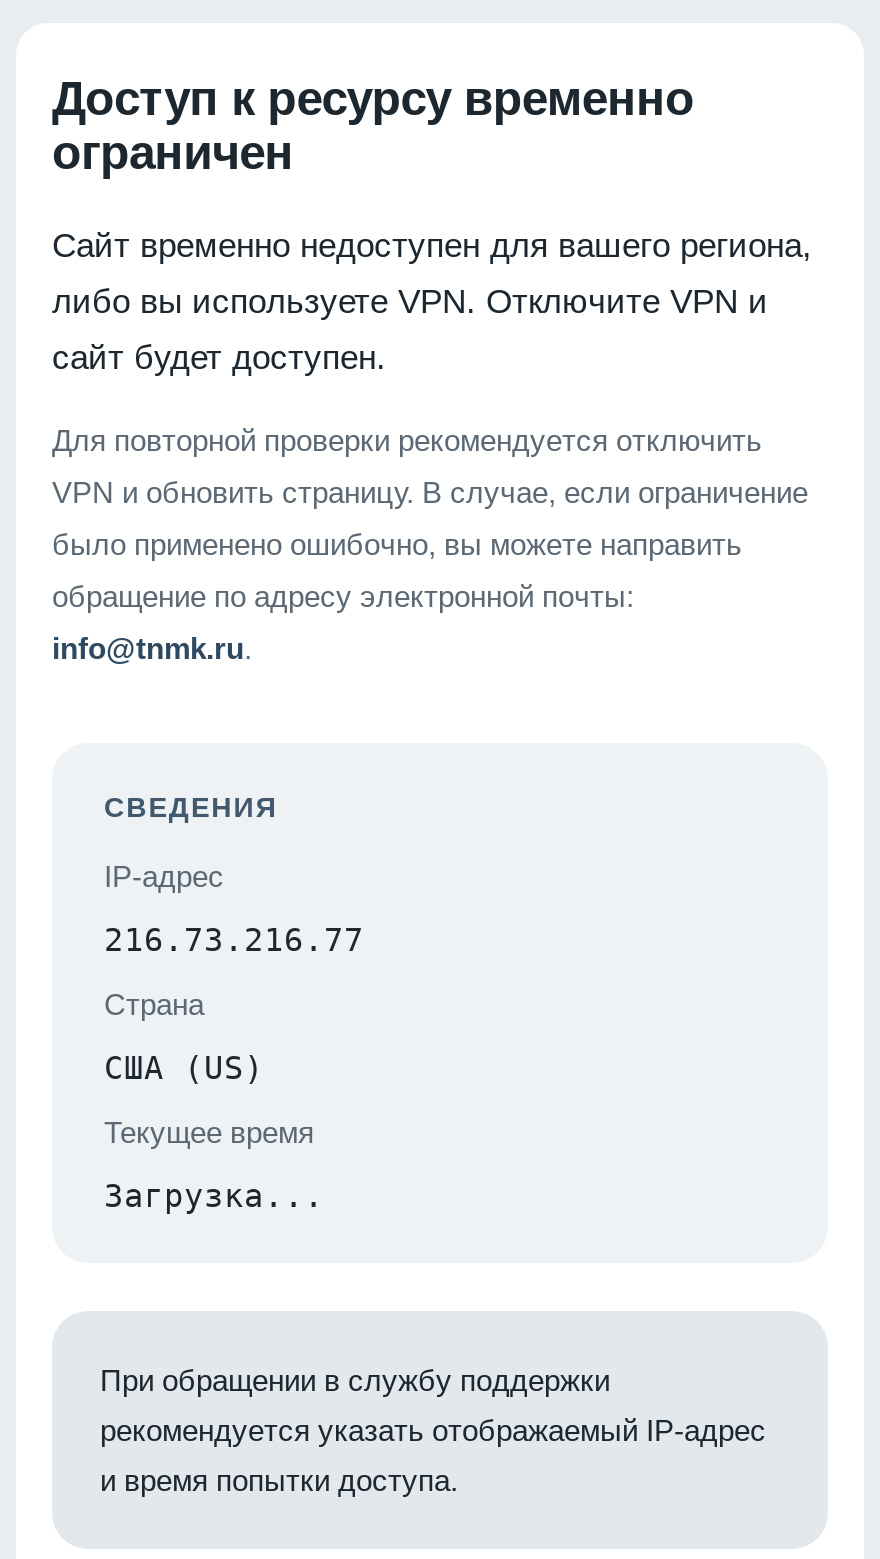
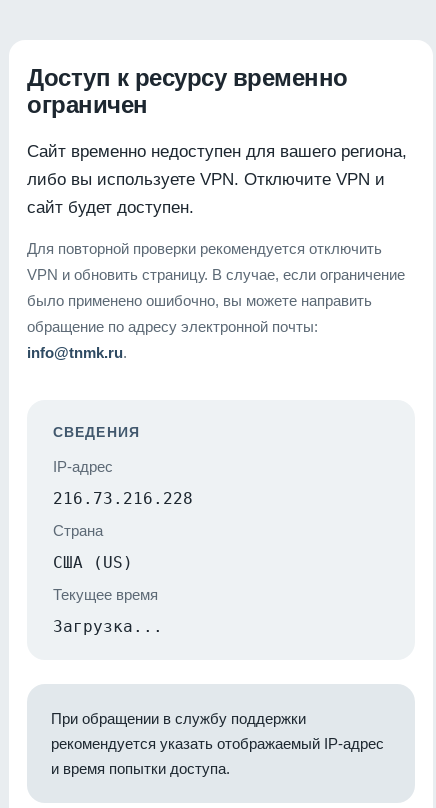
[104,920,364,958] 216.73.216.77 -> [53,488,193,507] 216.73.216.228

